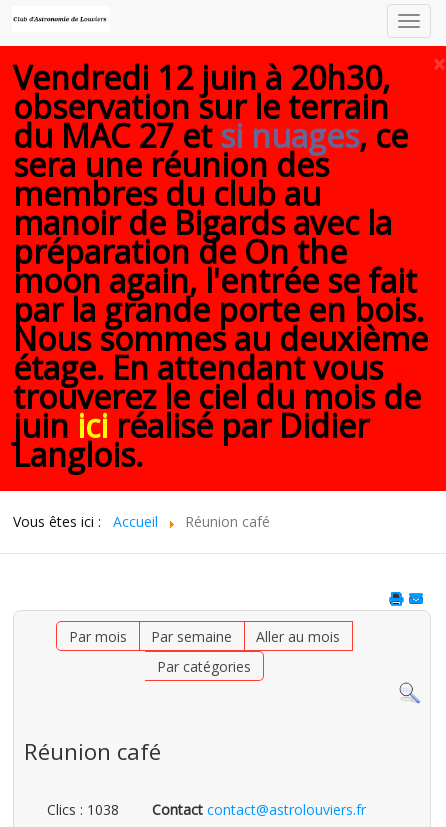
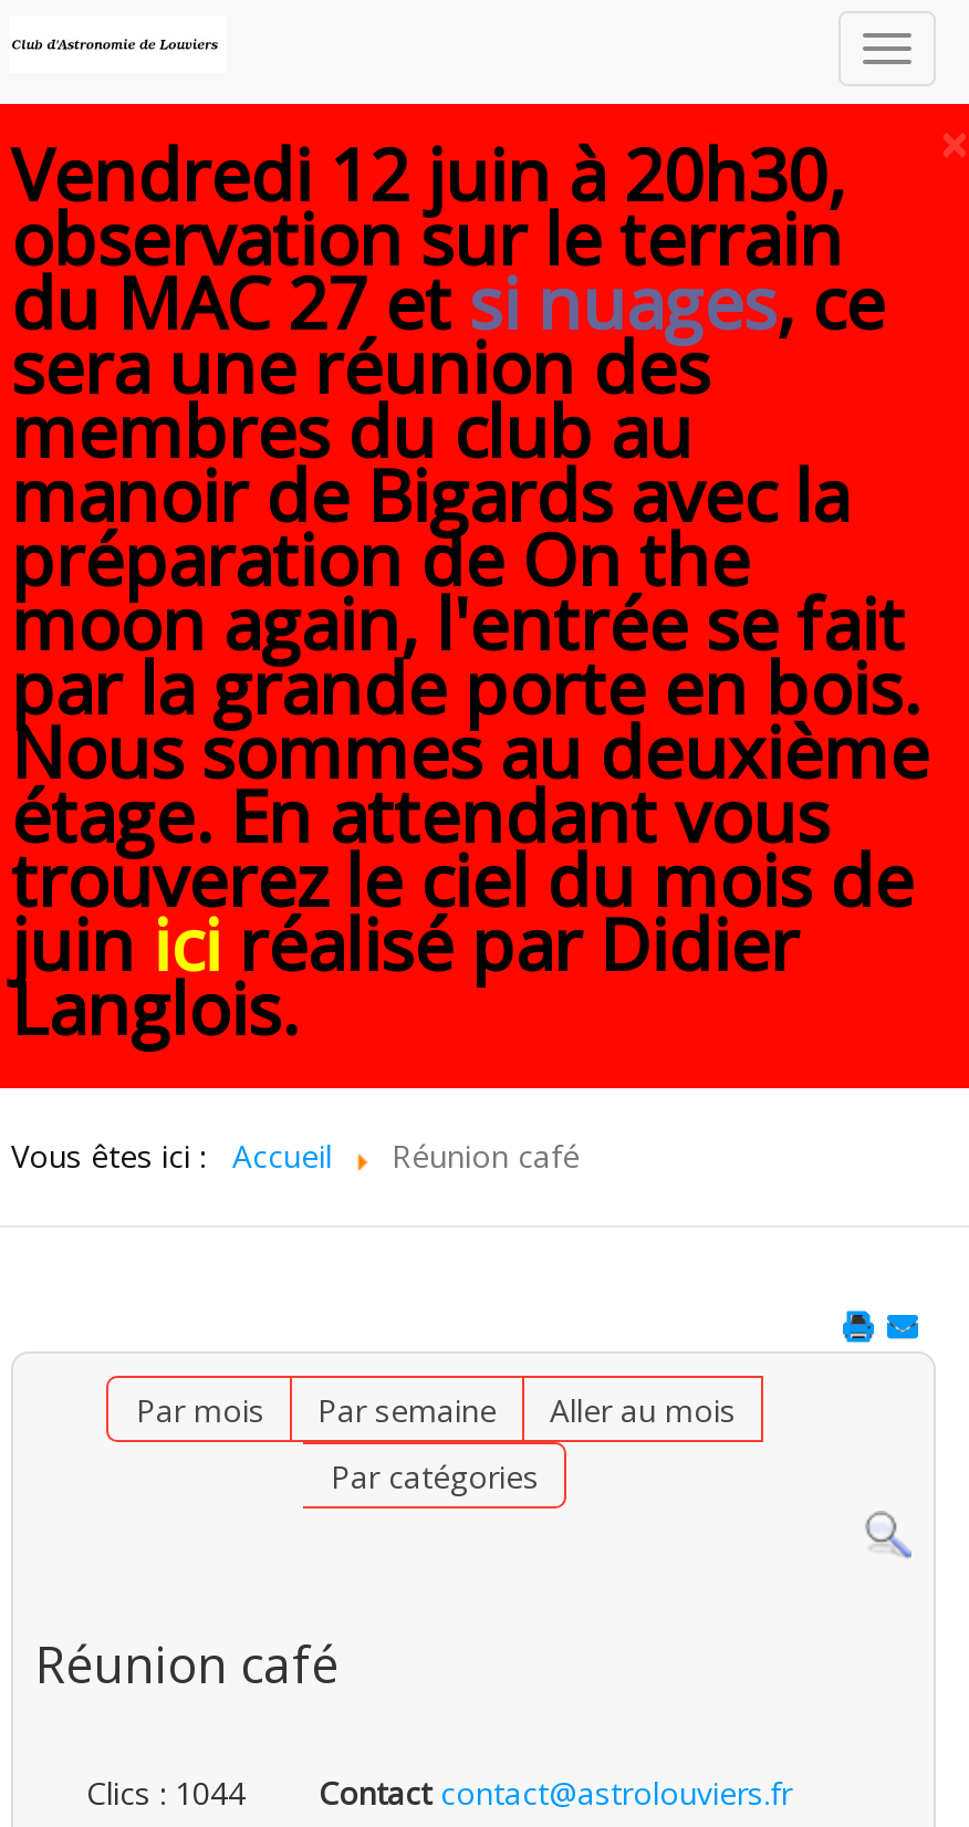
[47,800,366,819] Clics: 1038 Contact contact@astrolouviers.fr -> [86,1771,792,1813] Clics: 1044 Contact contact@astrolouviers.fr

